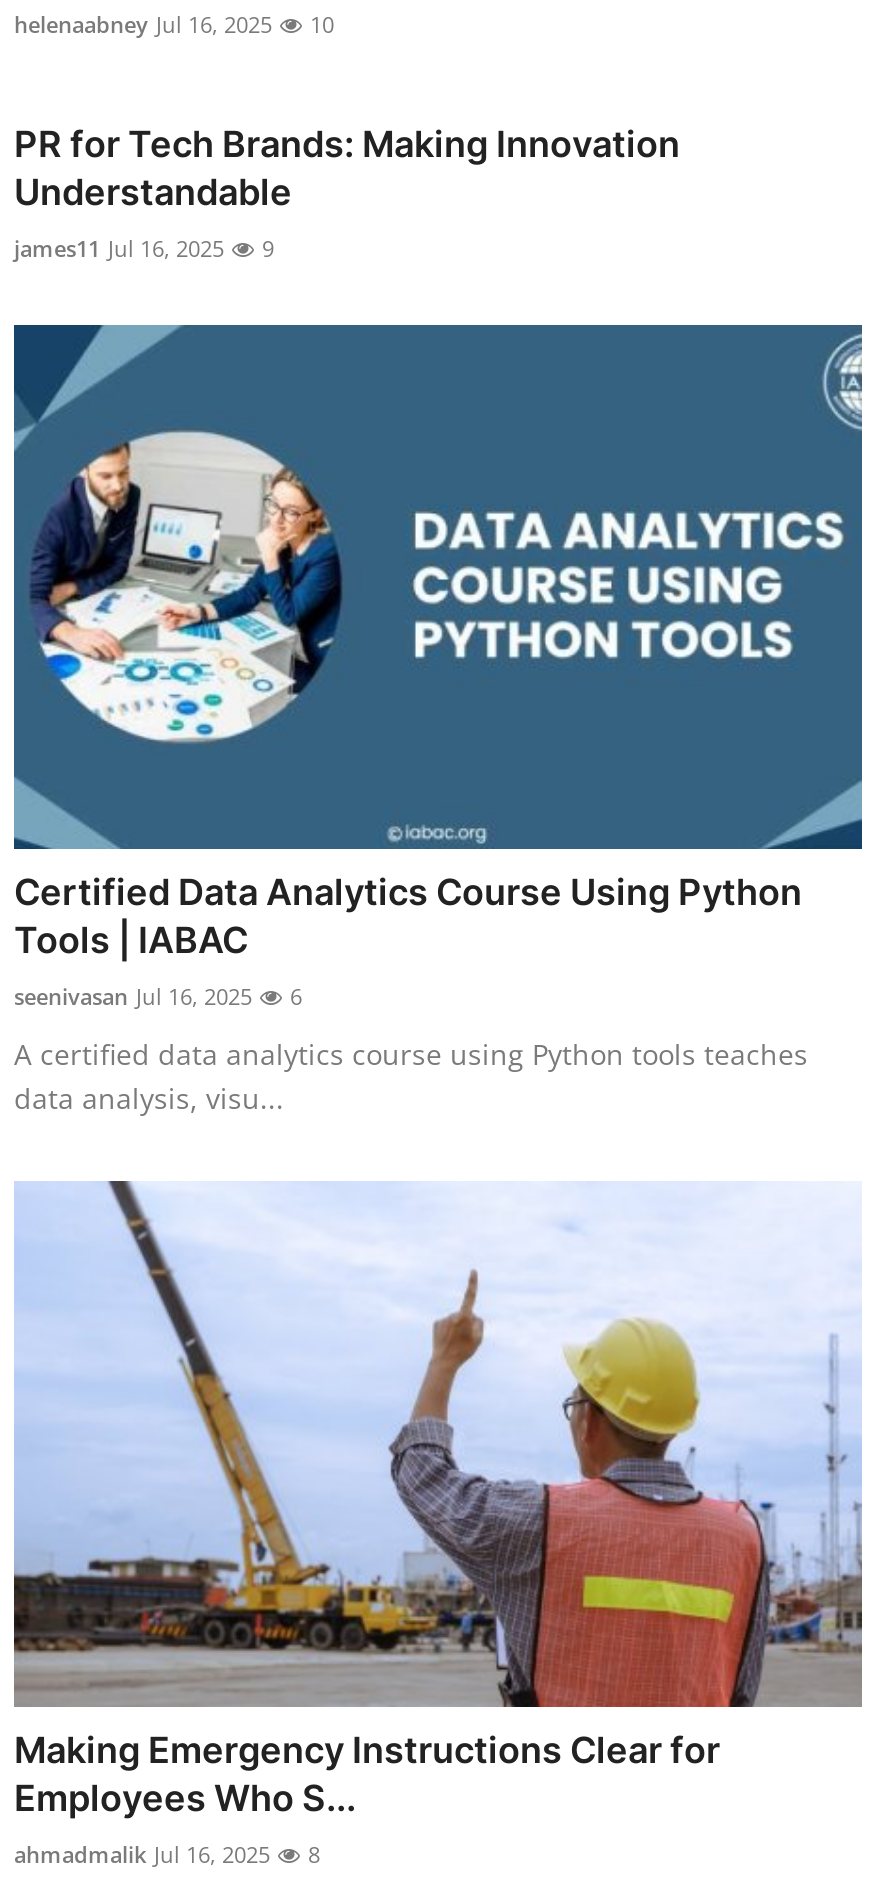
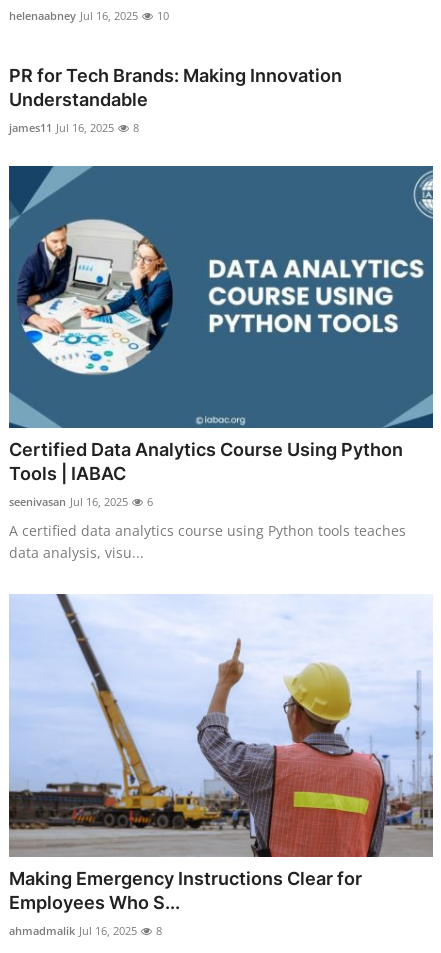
[14,233,274,263] james11 Jul 16, 2025 9 -> [9,120,139,135] james11 Jul 16, 2025 8

